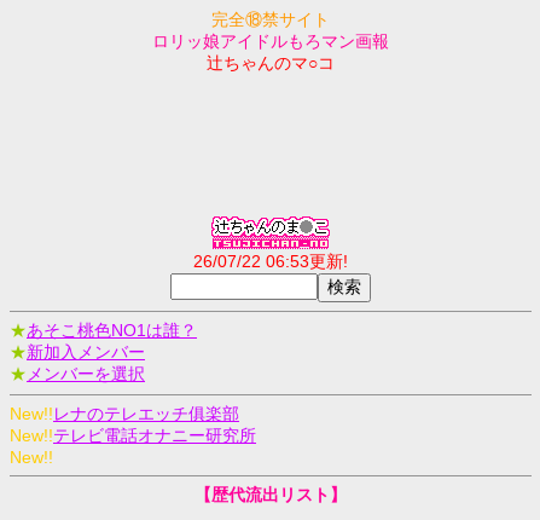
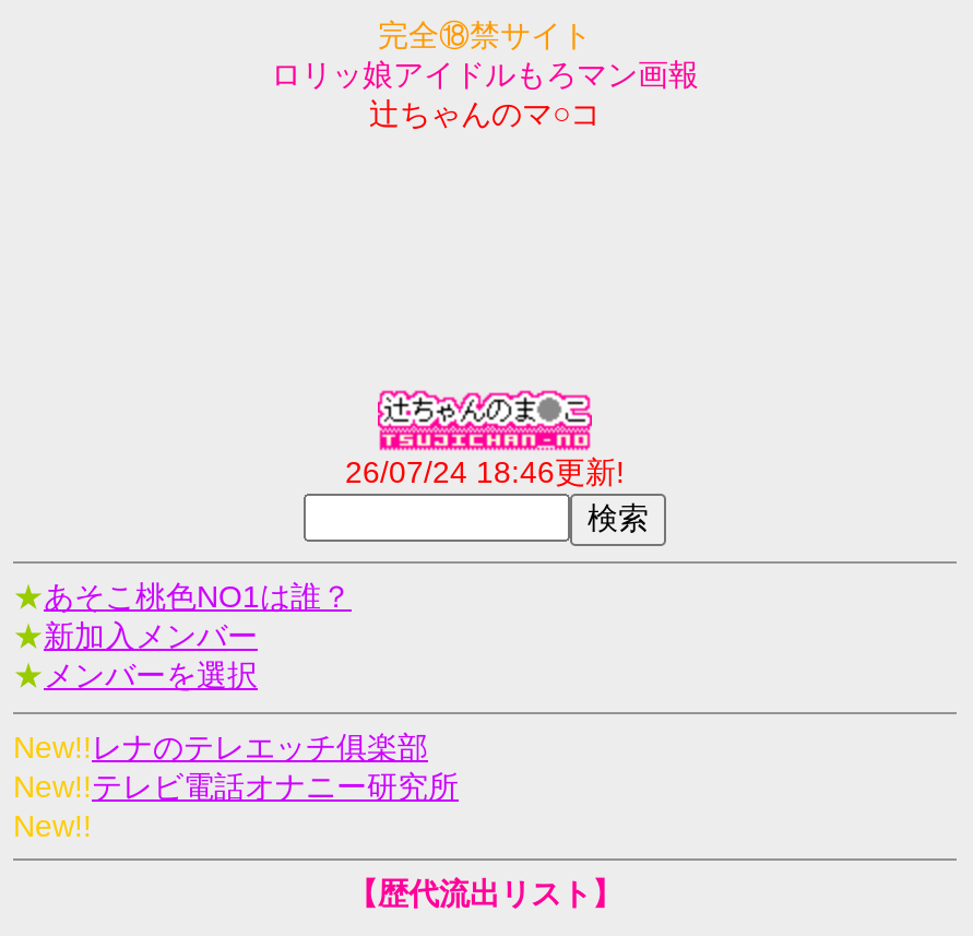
[193,252,348,271] 26/07/22 06:53更新! -> [345,454,625,489] 26/07/24 18:46更新!

